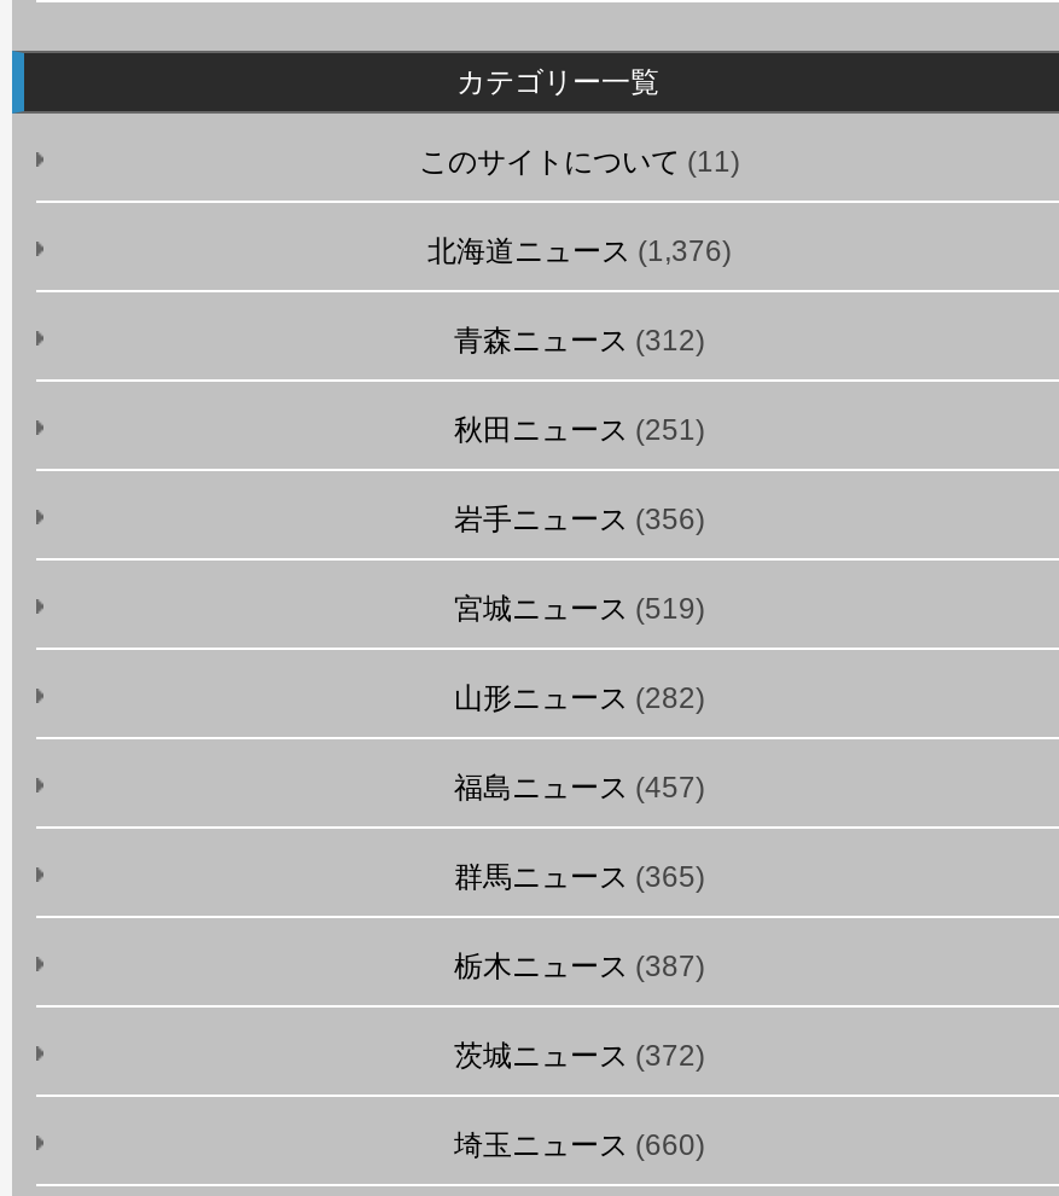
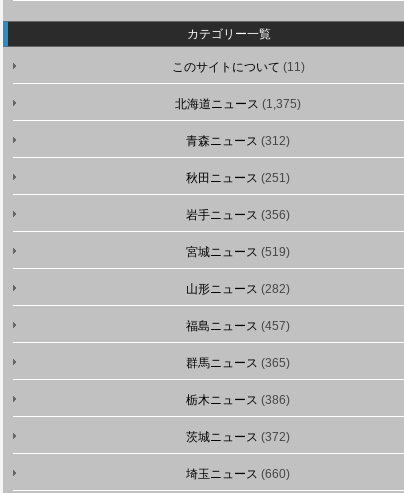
[427,234,732,268] 北海道ニュース(1,376) -> [175,97,301,111] 北海道ニュース(1,375)
[454,950,705,983] 栃木ニュース(387) -> [186,393,290,407] 栃木ニュース(386)

